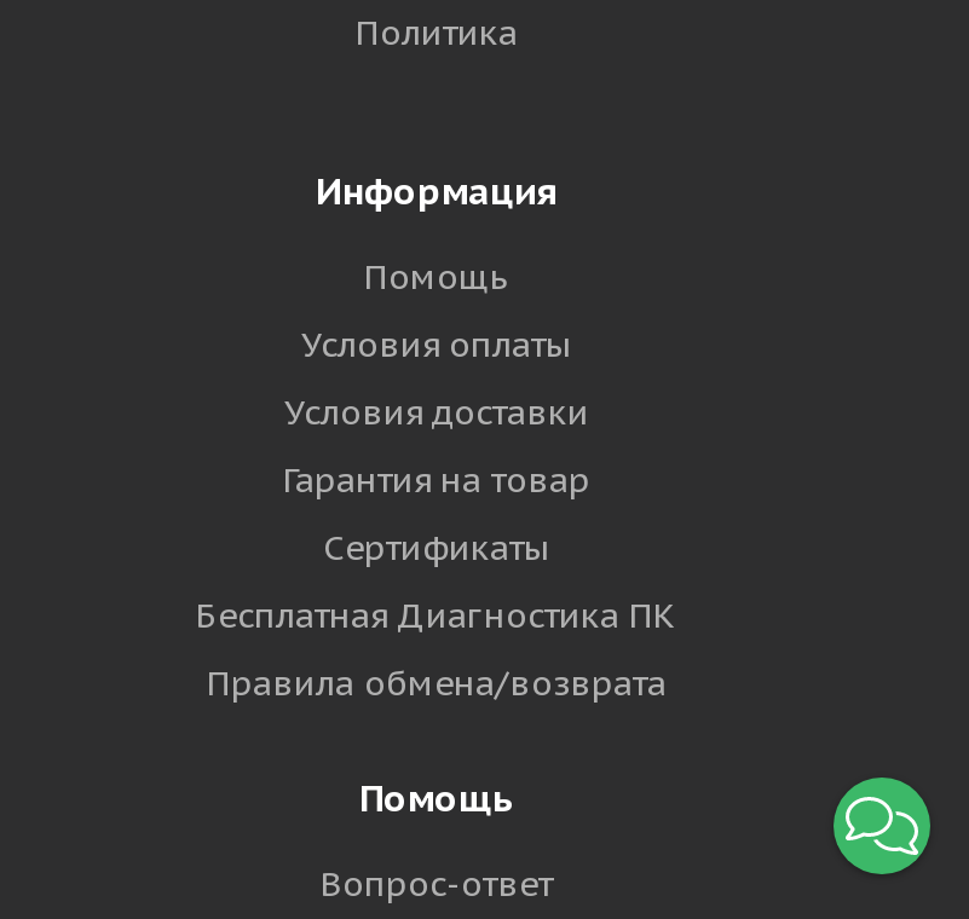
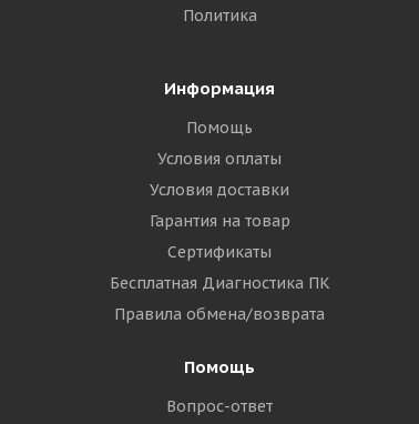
[831,775,933,877] [image] -> none

